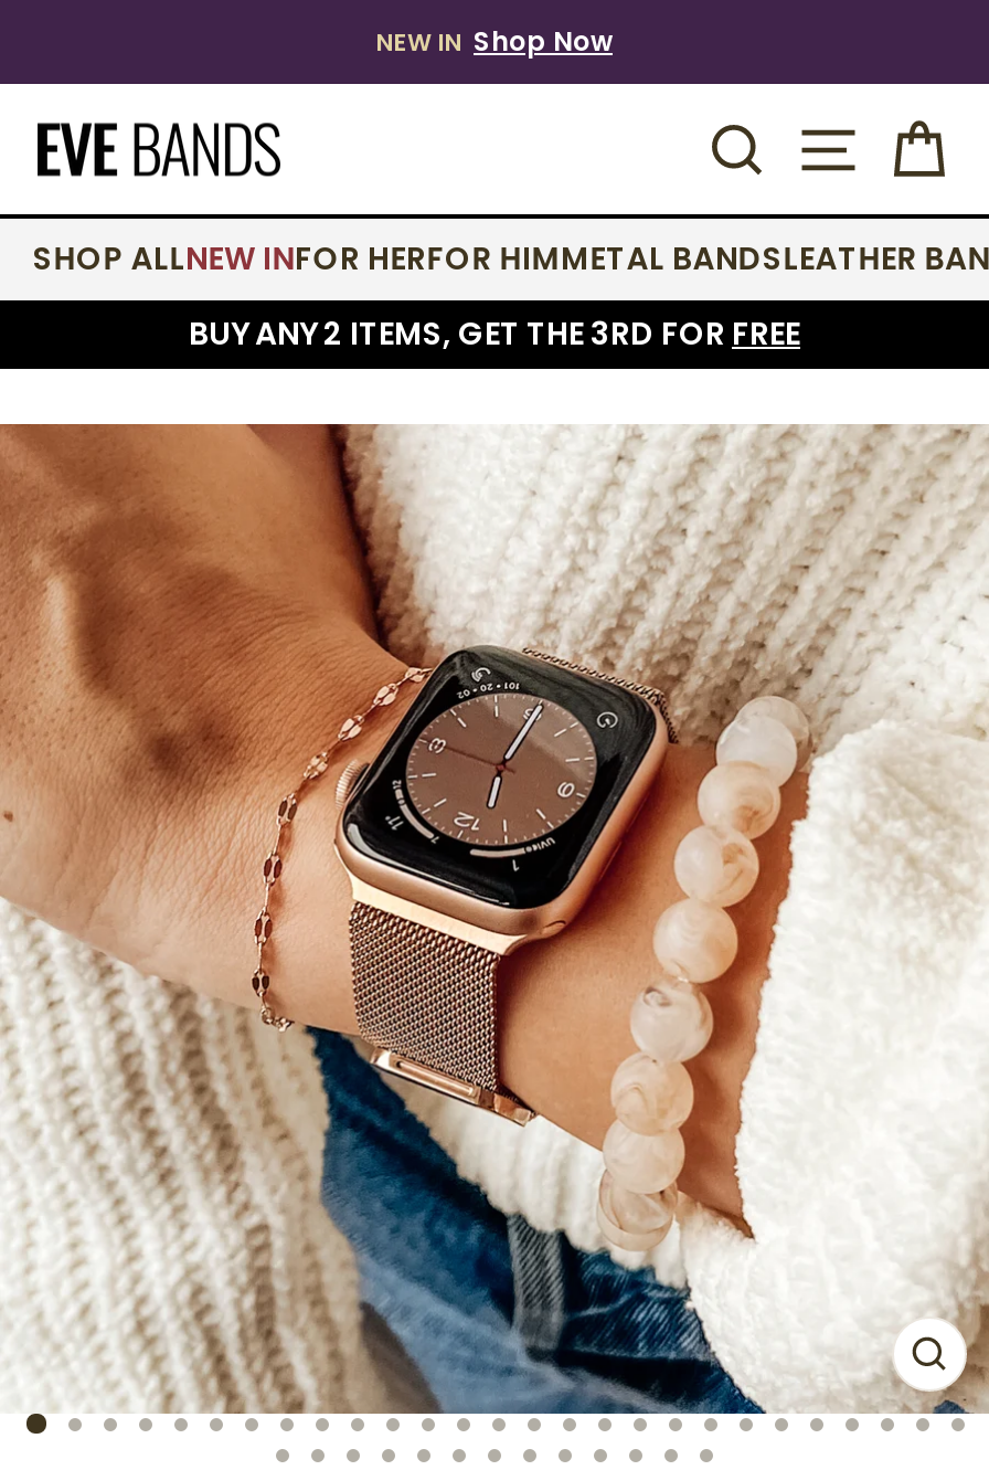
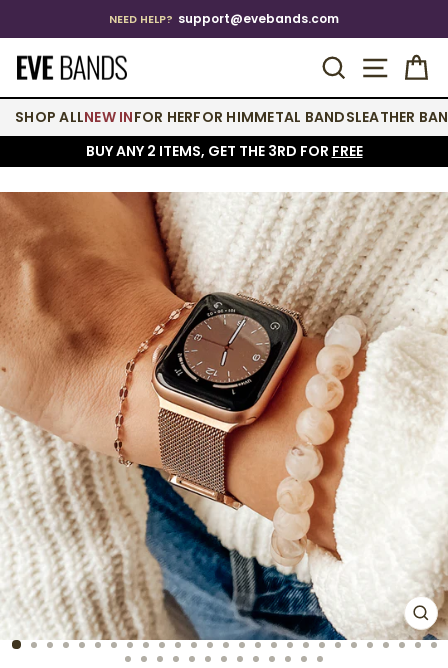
[376,22,613,60] NEW IN Shop Now -> [109,10,339,27] NEED HELP? support@evebands.com

